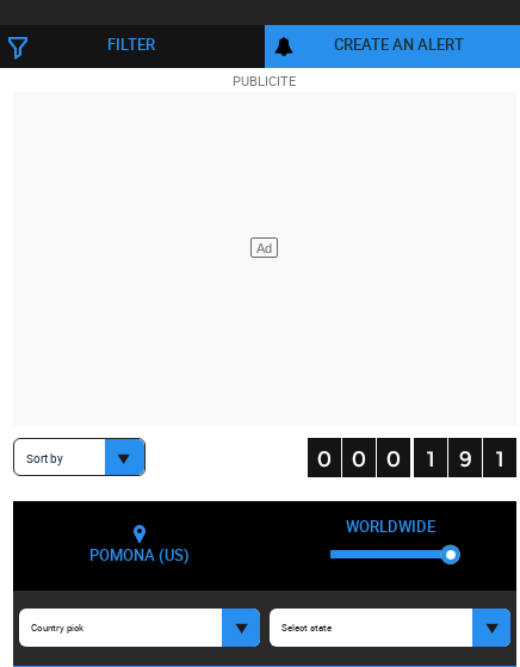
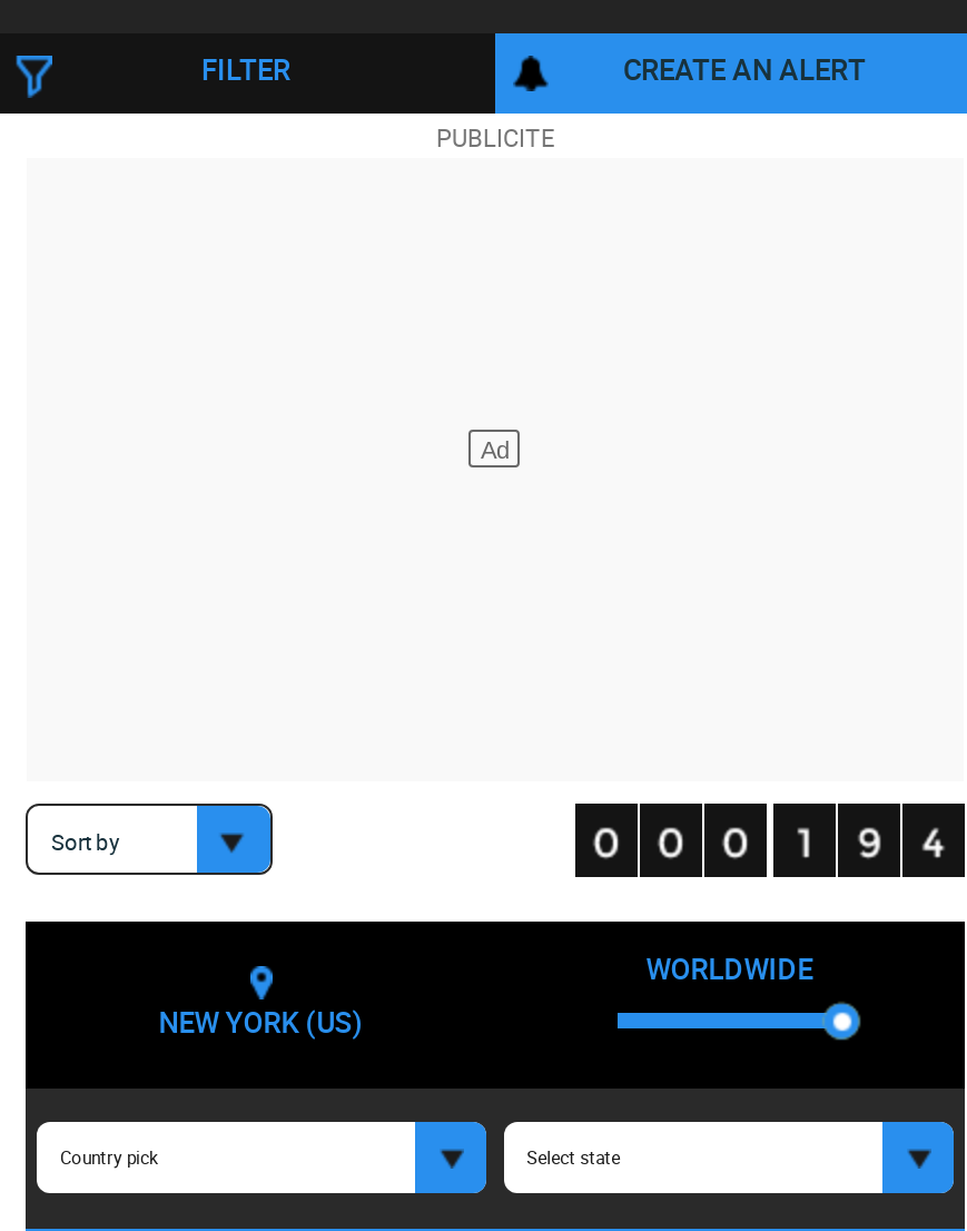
[89,544,189,566] POMONA (US) -> [158,1002,363,1042] NEW YORK (US)

